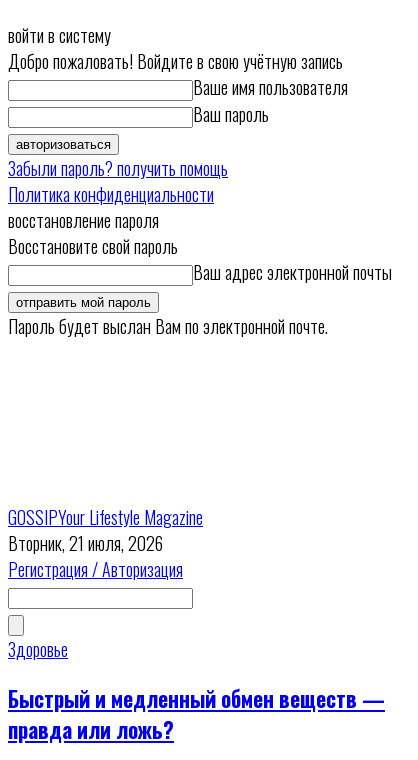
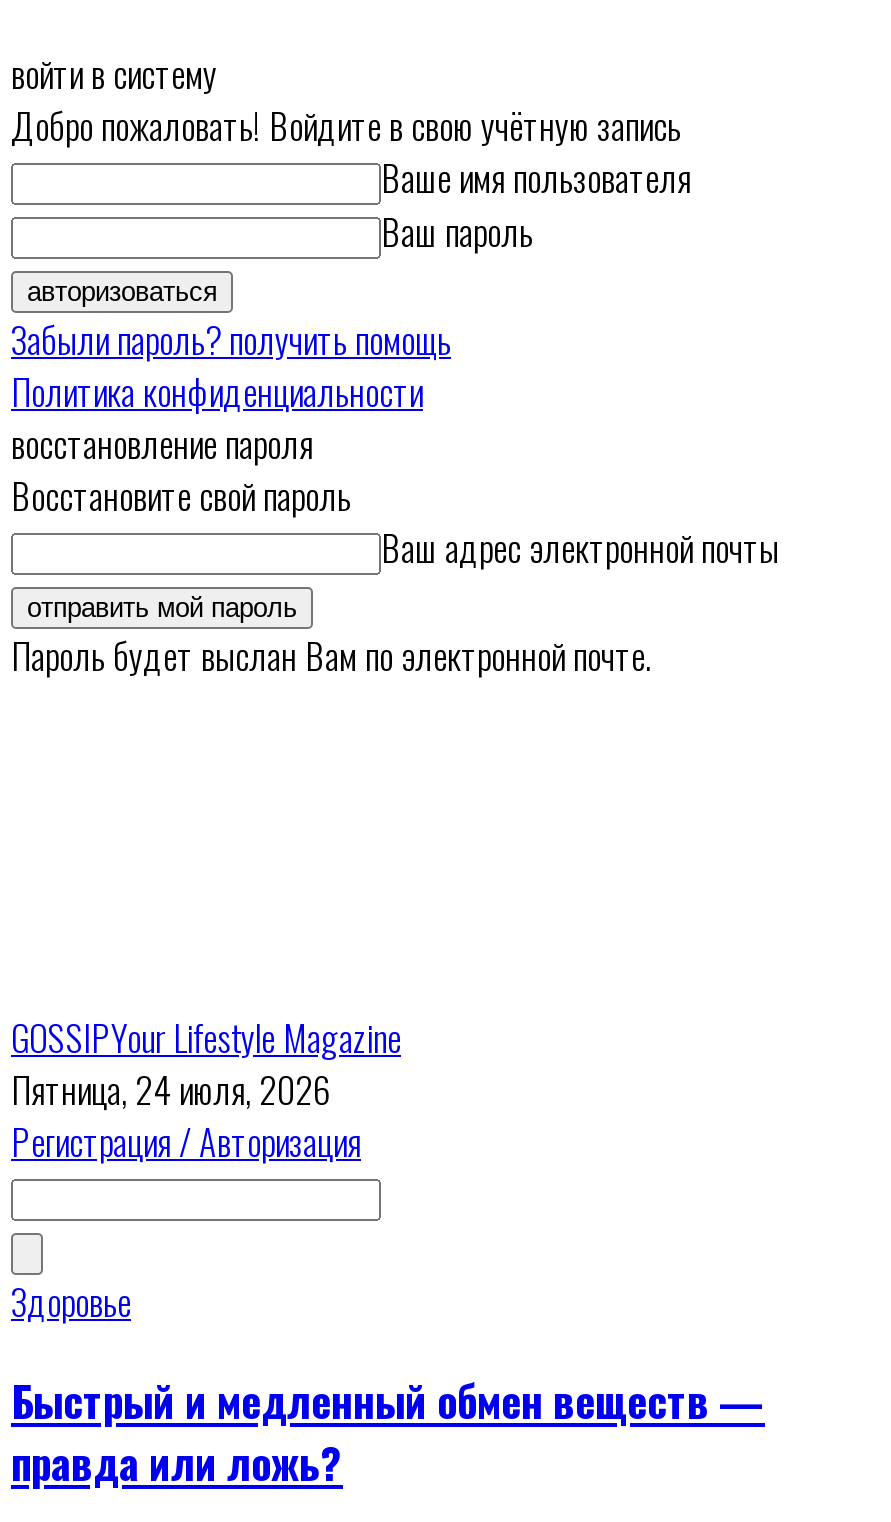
[8,530,163,556] Вторник, 21 июля, 2026 -> [11,1063,329,1115] Пятница, 24 июля, 2026

